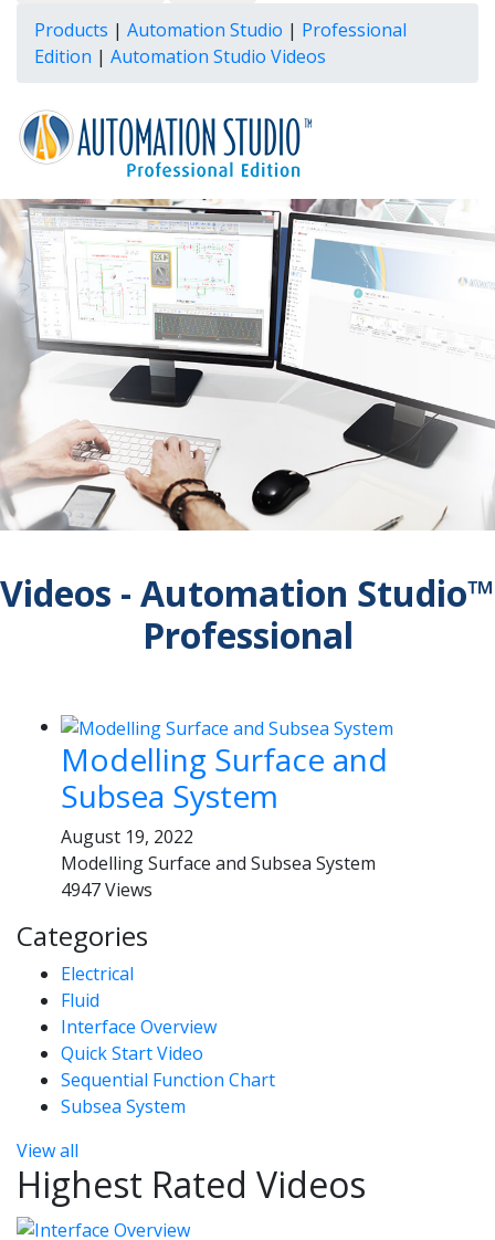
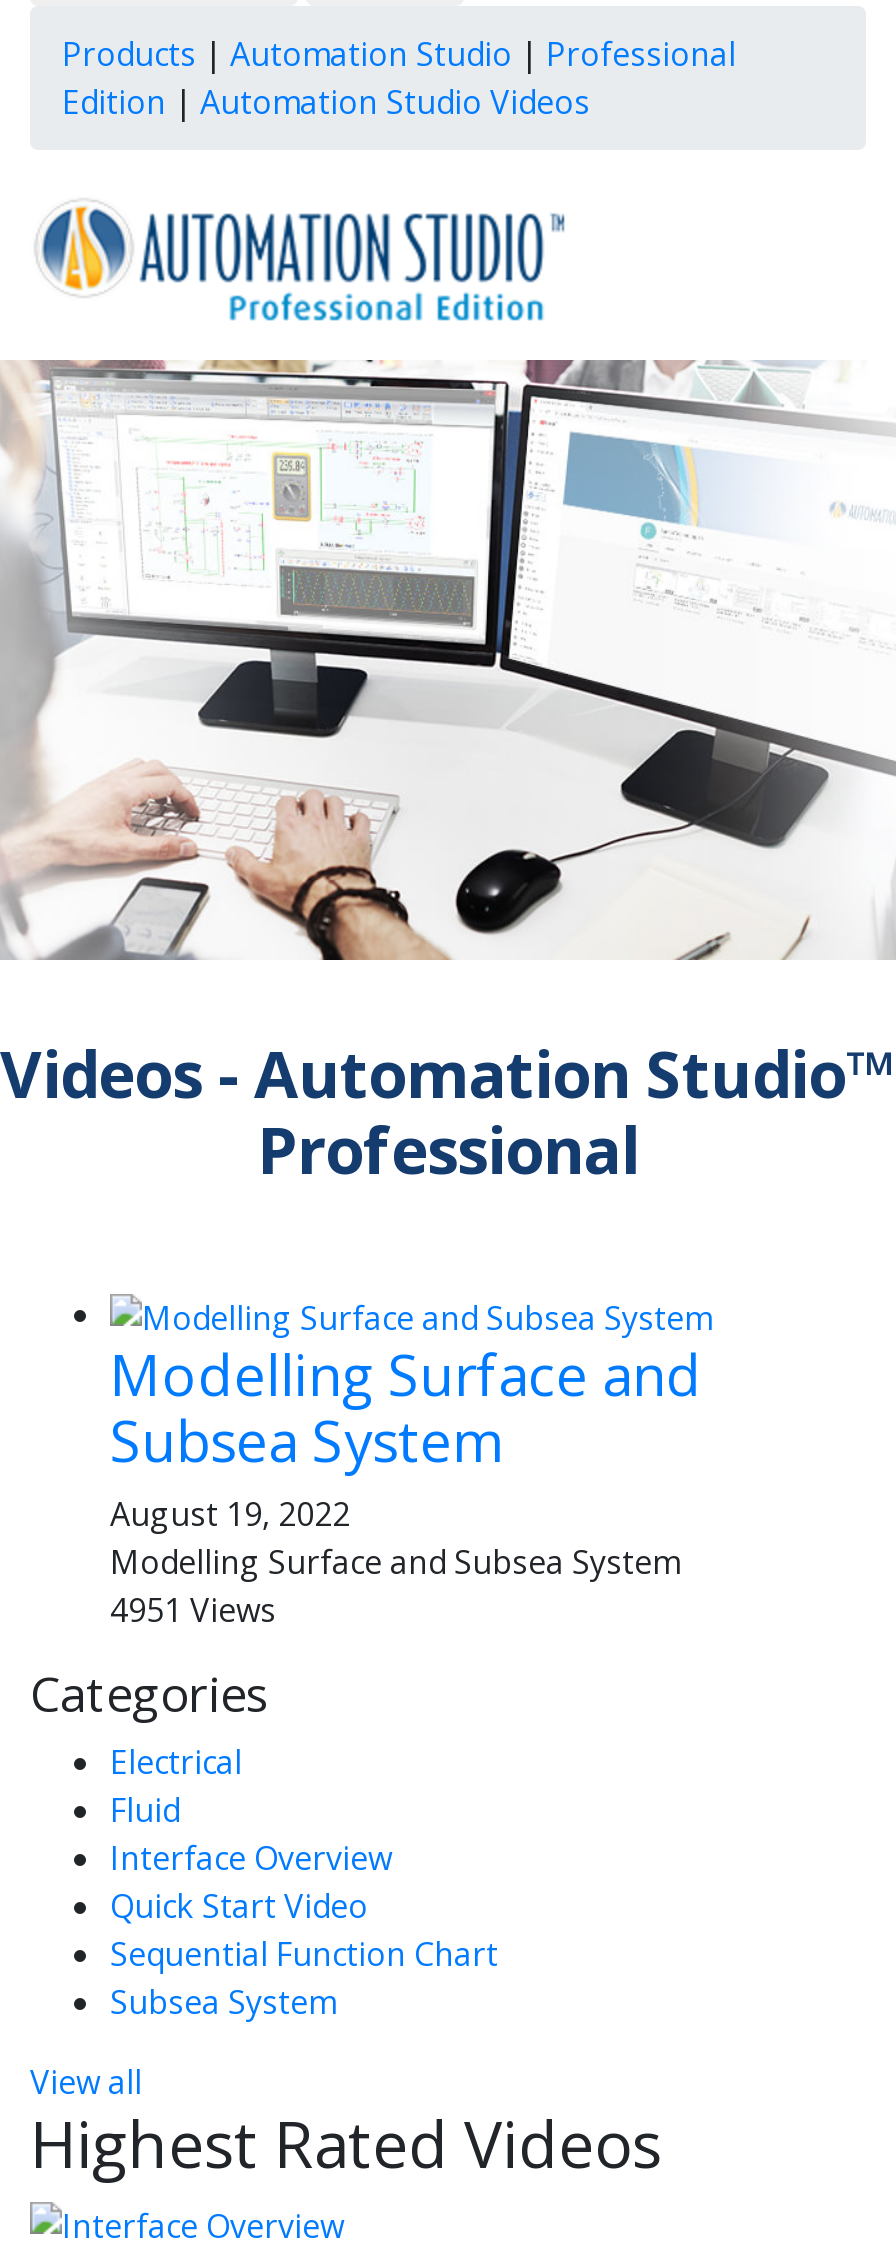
[61,878,152,902] 4947 Views -> [110,1588,276,1632] 4951 Views

